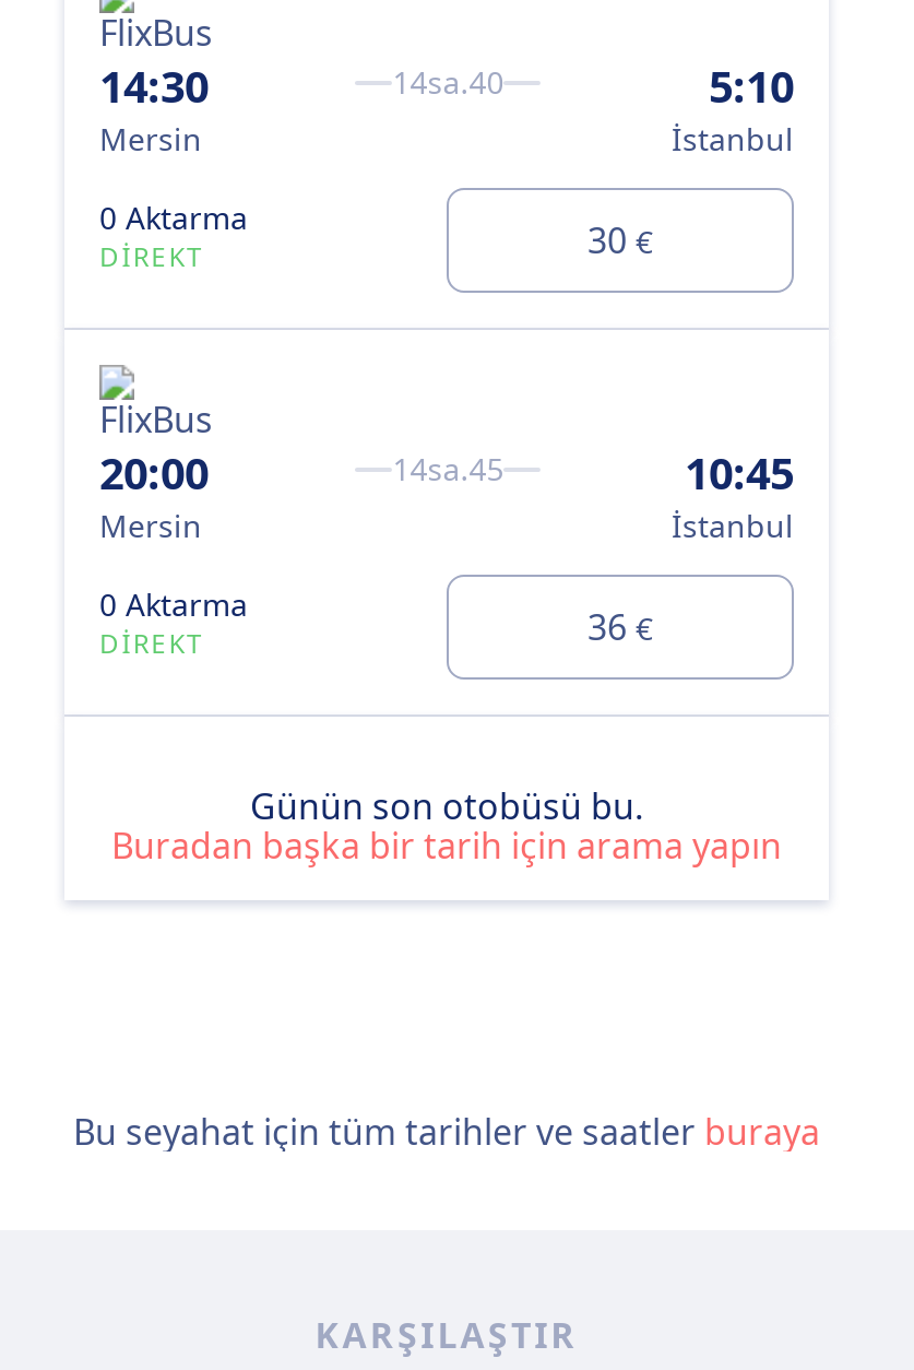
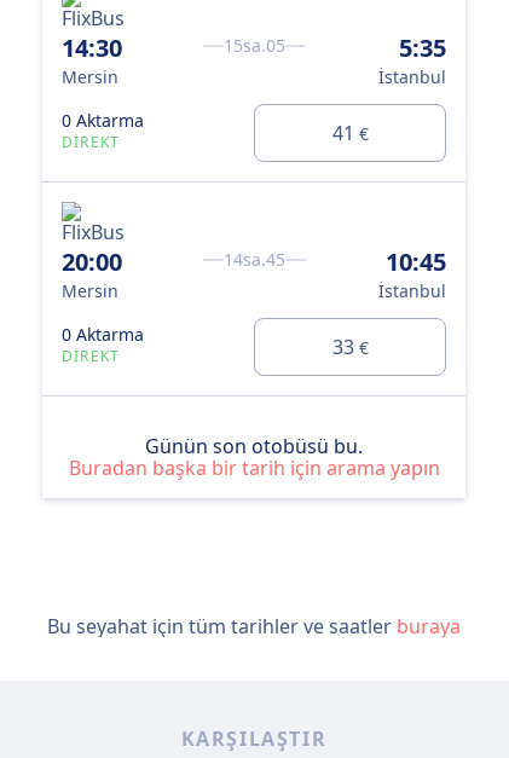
[393,57,794,116] 14sa.40 | 5:10 -> [224,31,446,64] 15sa.05 | 5:35
[587,215,653,263] 30 € -> [332,119,368,146] 41 €
[587,602,653,650] 36 € -> [332,333,368,360] 33 €

